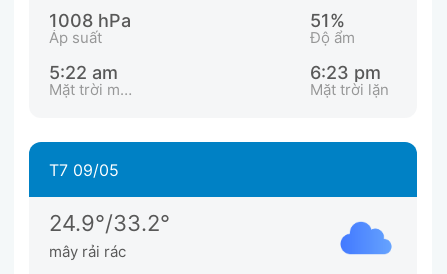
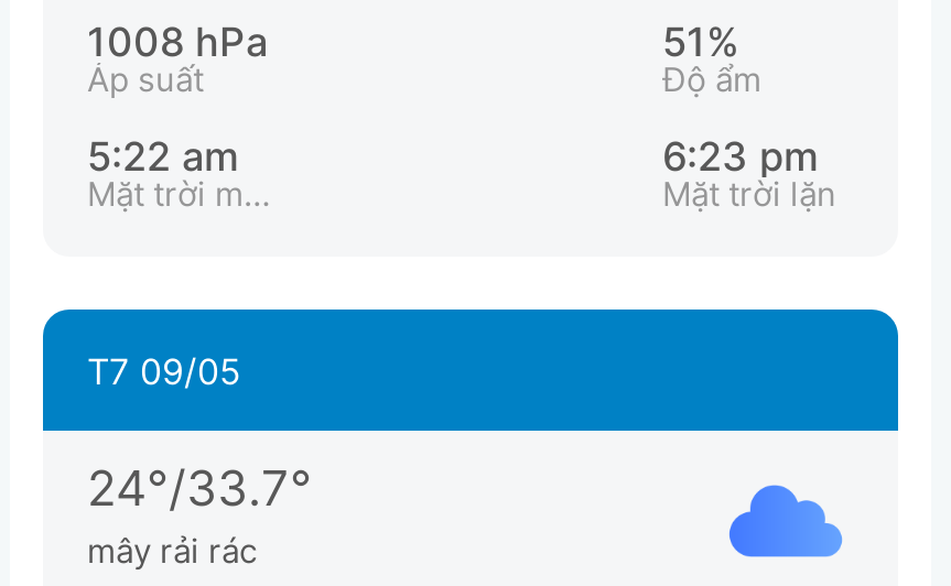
[49,210,170,236] 24.9°/33.2° -> [87,460,312,517] 24°/33.7°

